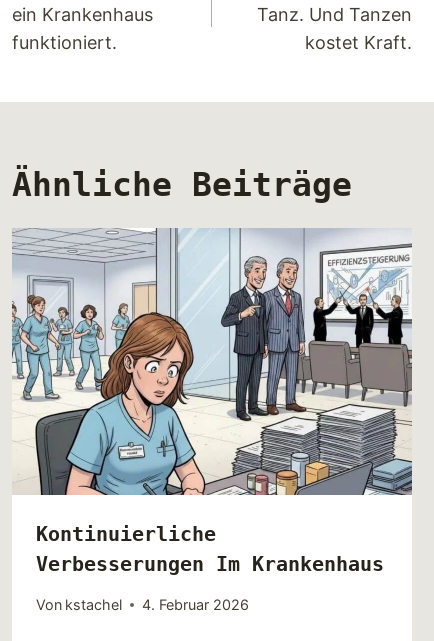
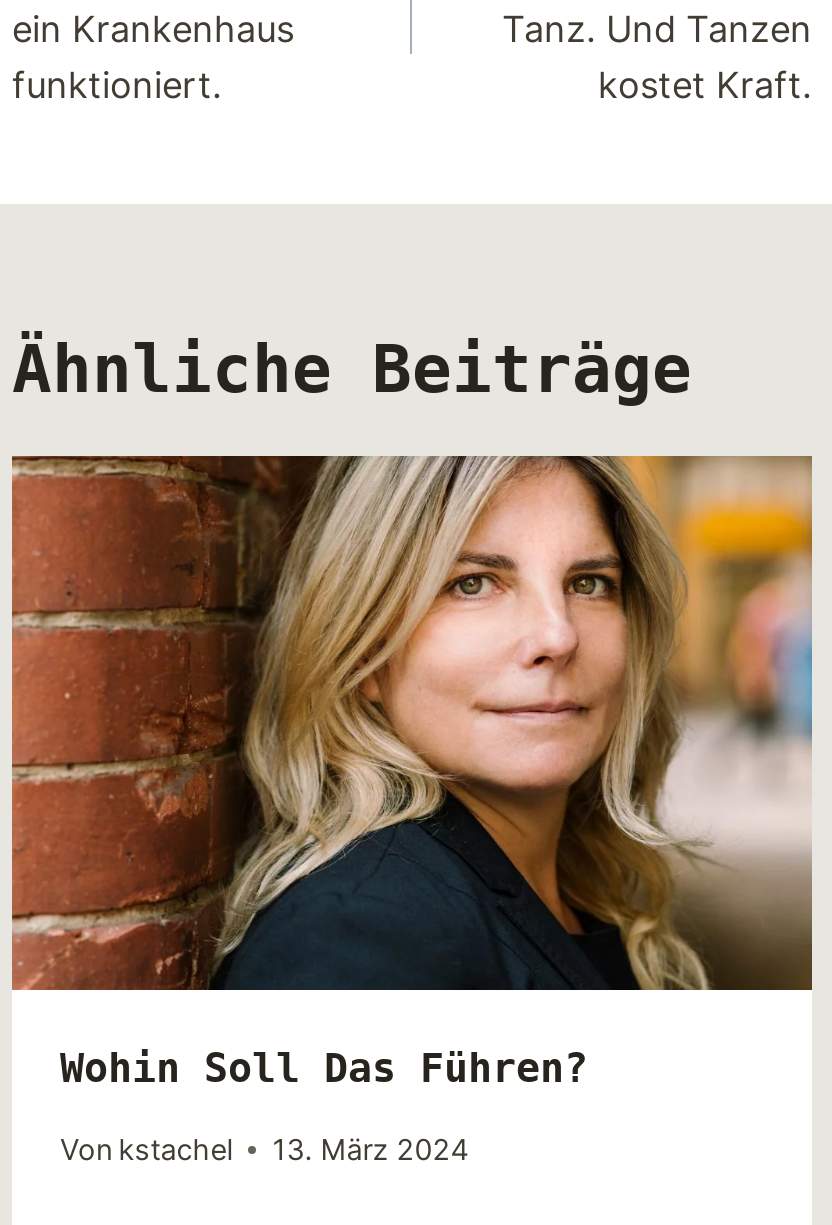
[11,228,412,576] [image] | Kontinuierliche | Verbesserungen Im Krankenhaus -> [10,454,814,1091] [image] | Wohin Soll Das Führen?
[36,596,249,613] Von kstachel 4. Februar 2026 -> [60,1132,468,1166] Von kstachel 13. März 2024

